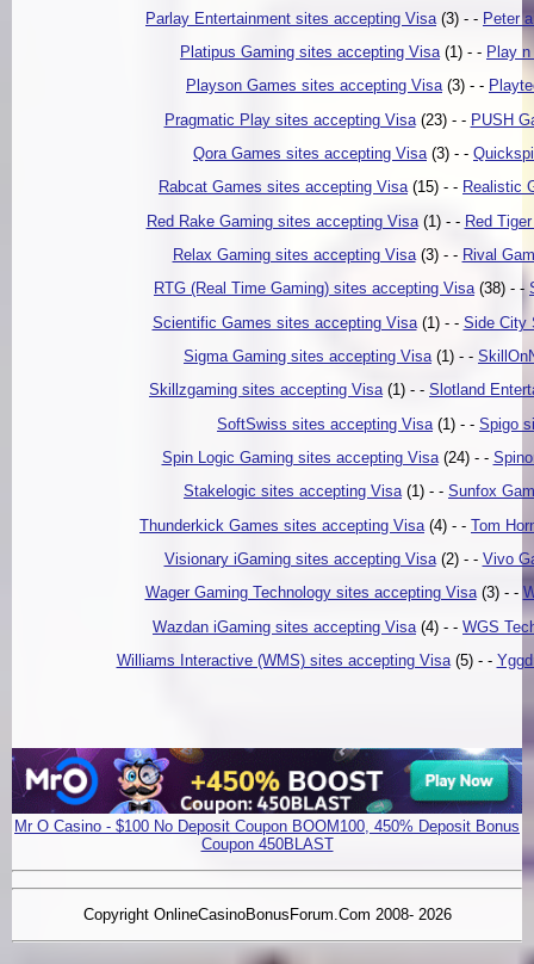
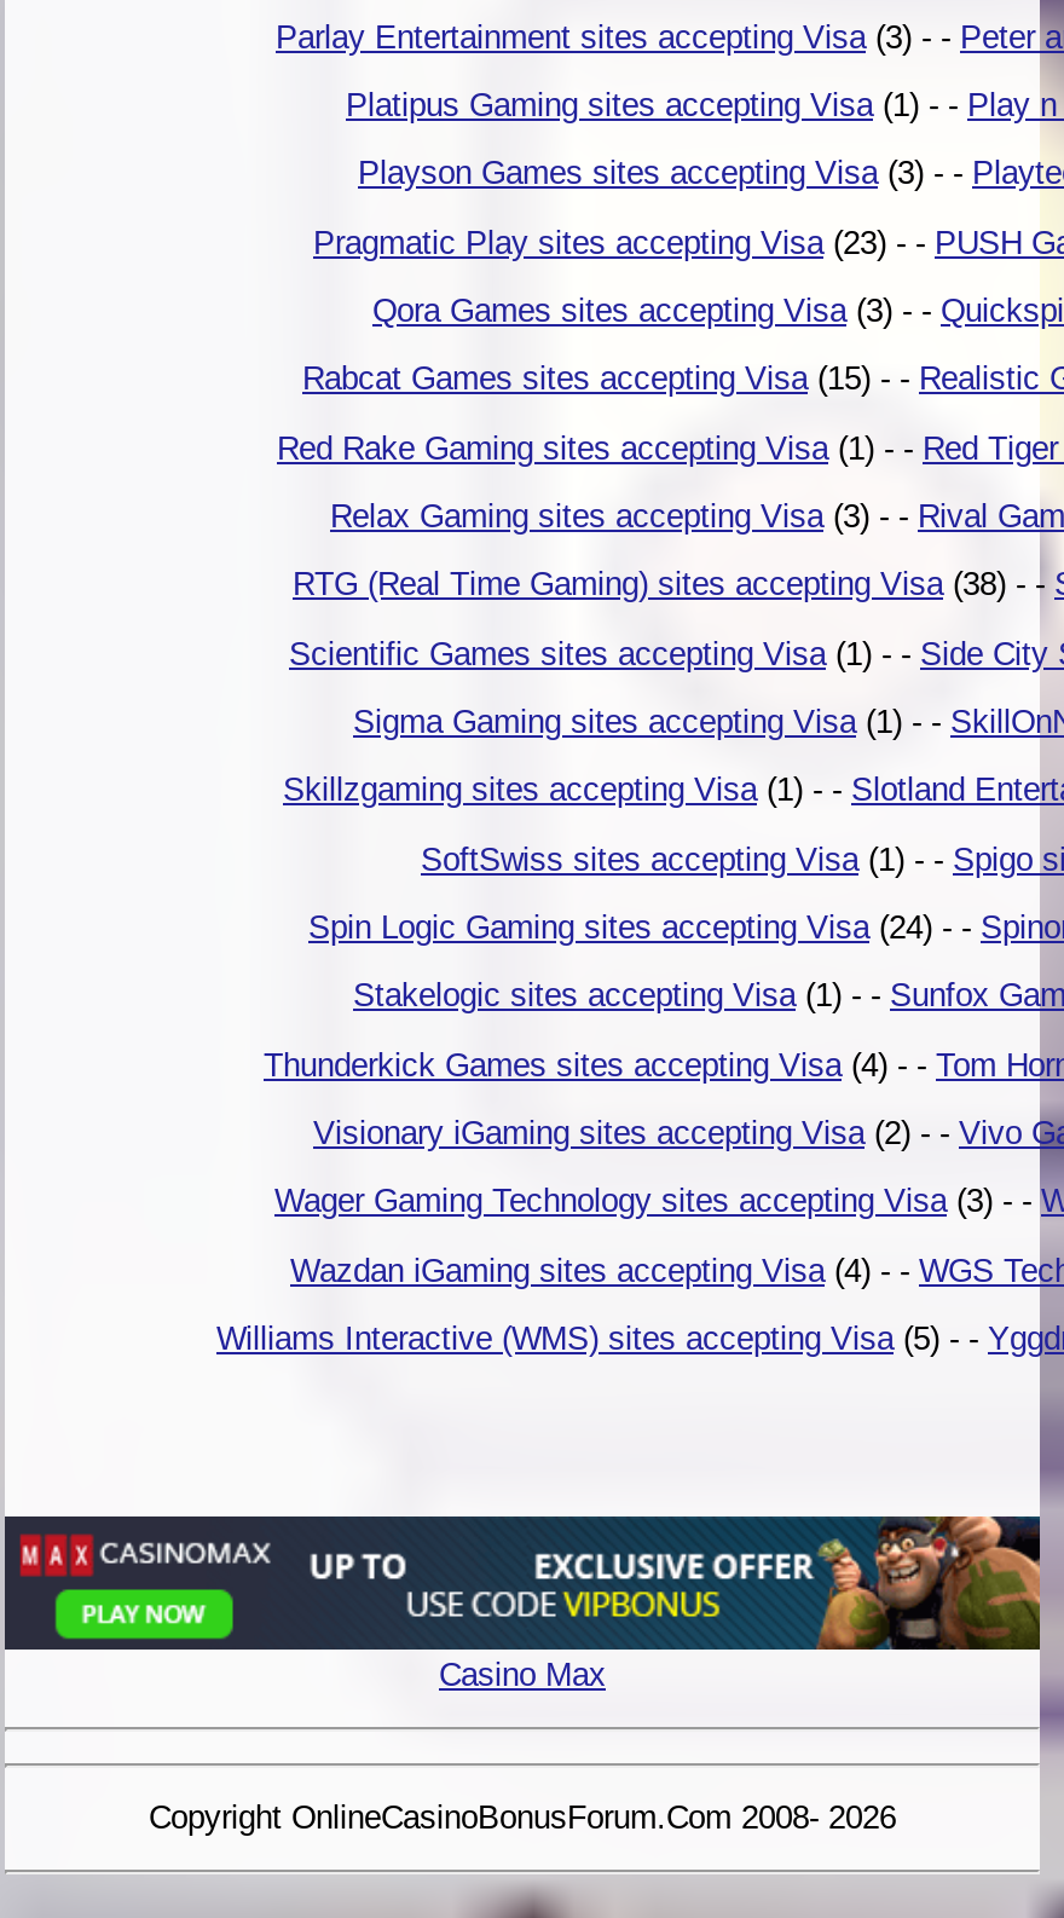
[12,747,523,853] [image] | Mr O Casino - $100 No Deposit Coupon BOOM100, 450% Deposit Bonus | Coupon 450BLAST -> [19,1514,1042,1694] [image] | Casino Max

